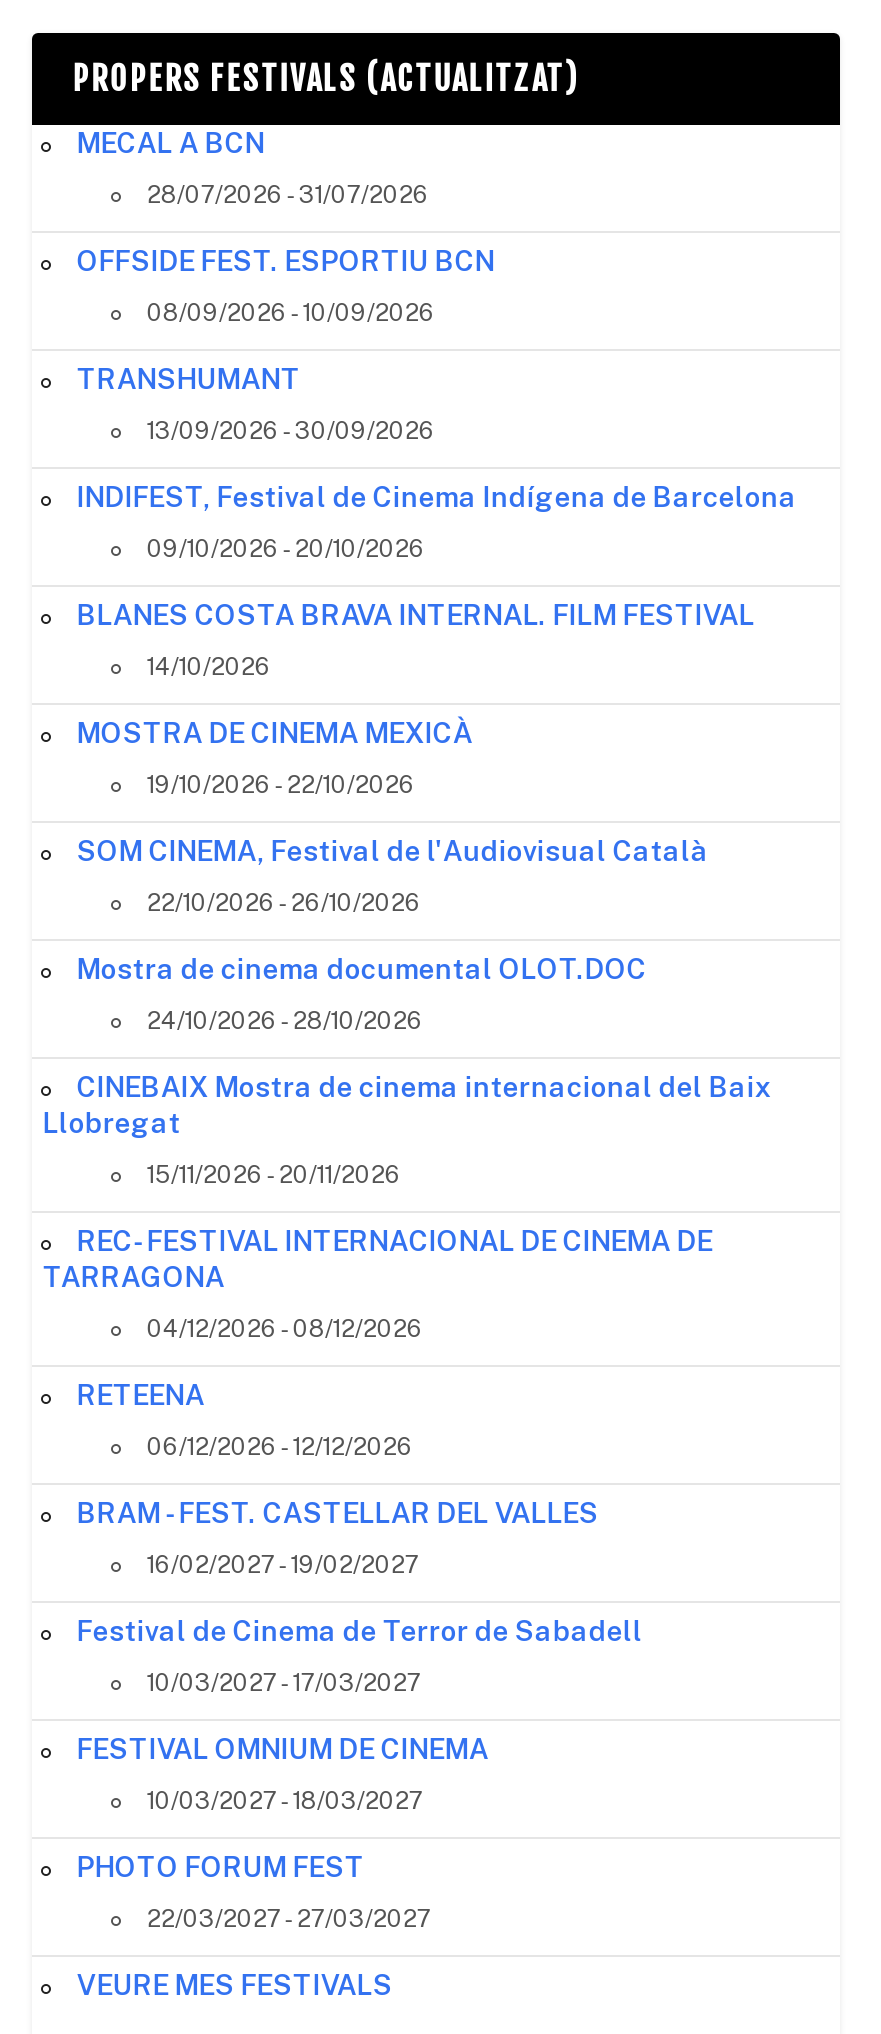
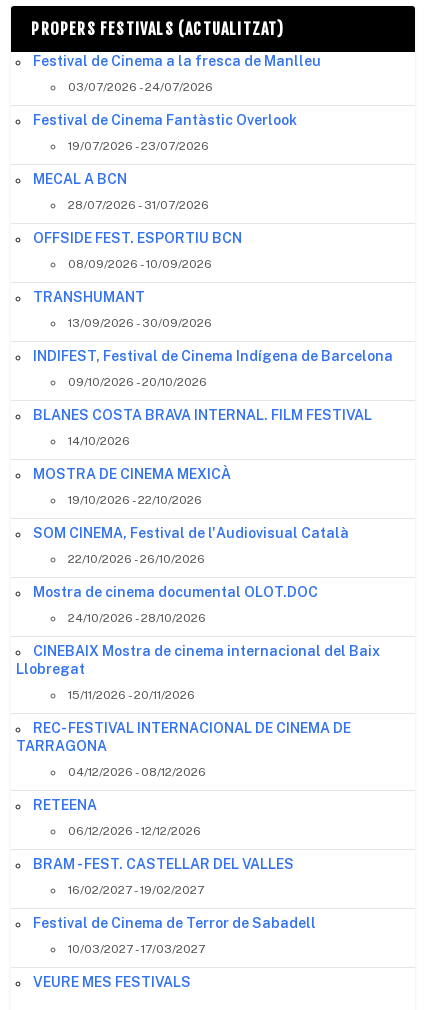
none -> [33,53,321,153] Festival de Cinema a la fresca de Manlleu | 03/07/2026 - 24/07/2026 | Festival de Cinema Fantàstic Overlook | 19/07/2026 - 23/07/2026
moved [43,127,797,1697] -> [16,171,393,956]: MECAL A BCN | 28/07/2026 - 31/07/2026 | OFFSIDE FEST. ESPORTIU BCN | ... | Festival de Cinema de Terror de Sabadell | 10/03/2027 - 17/03/2027
[77,1733,489,1933] FESTIVAL OMNIUM DE CINEMA | 10/03/2027 - 18/03/2027 | PHOTO FORUM FEST | 22/03/2027 - 27/03/2027 -> none

